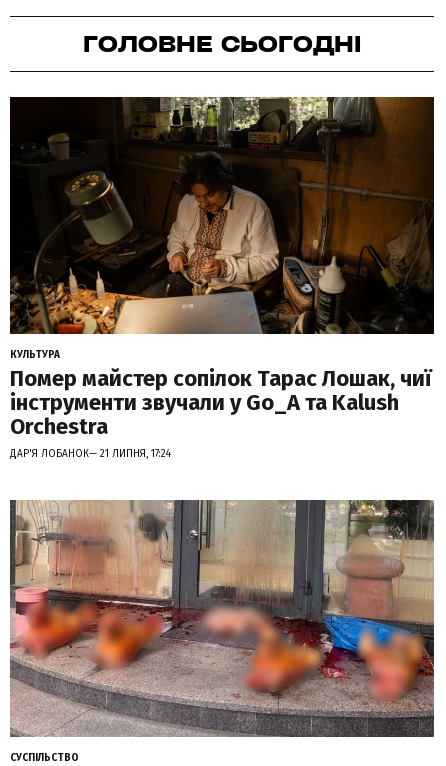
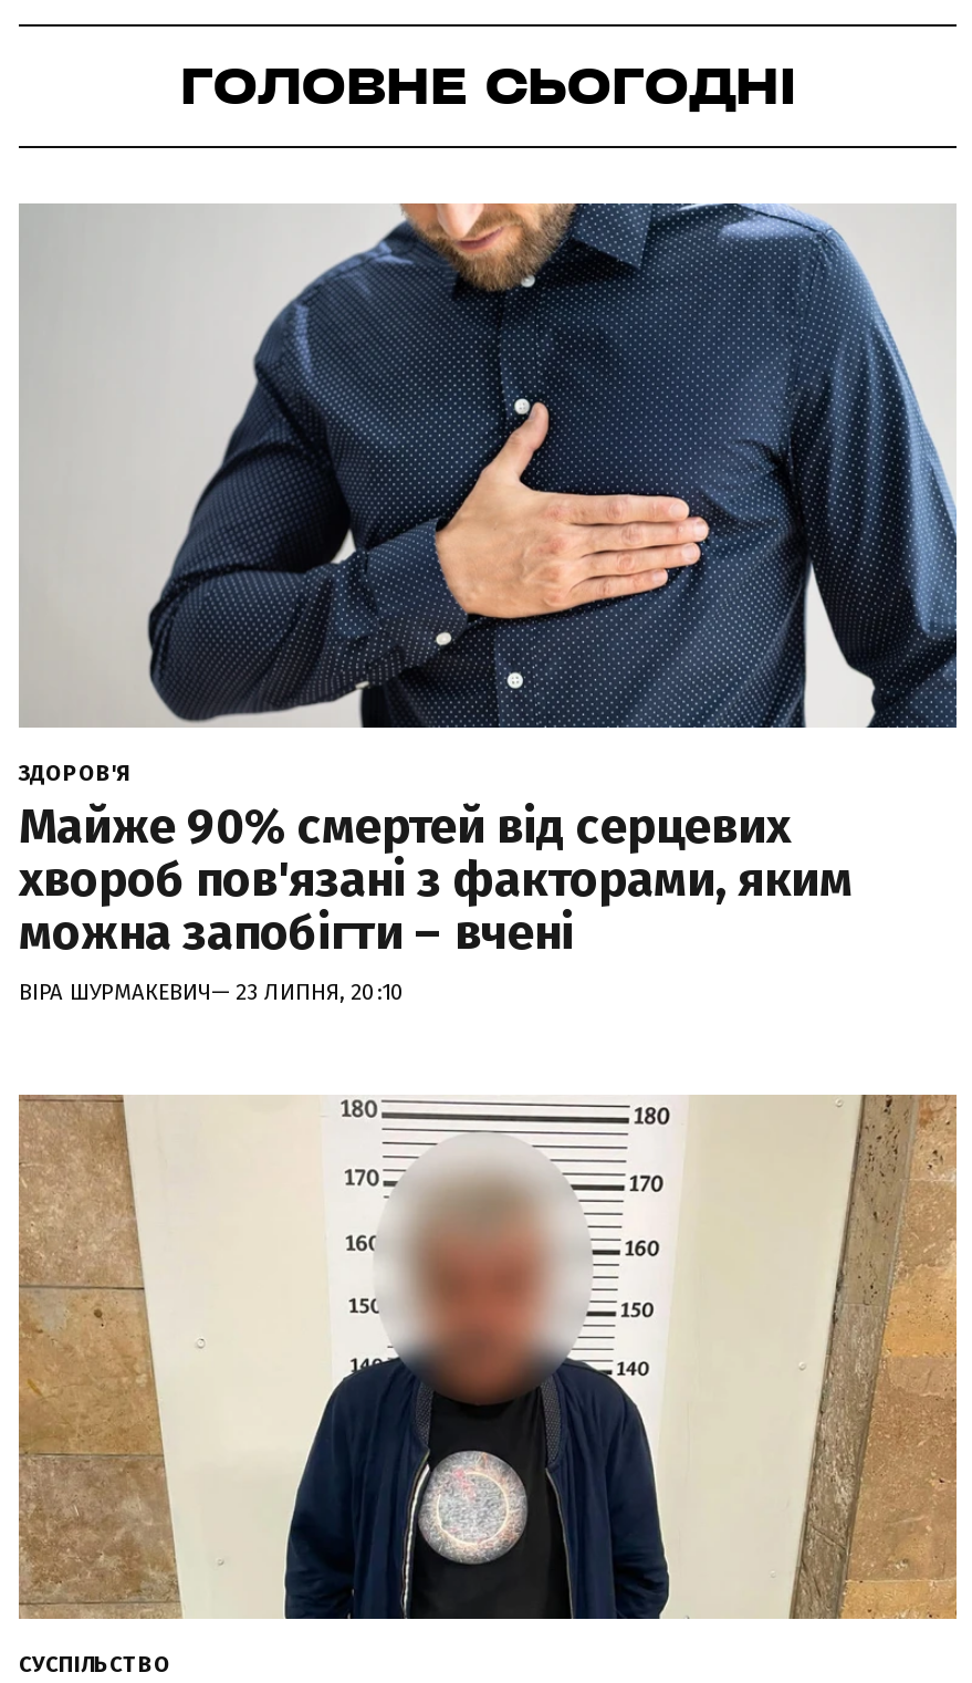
[9,96,435,460] [image] | КУЛЬТУРА | Помер майстер сопілок Тарас Лошак, чиї | інструменти звучали у Go_A та Kalush | Orchestra | ДАР'Я ЛОБАНОК— 21 ЛИПНЯ, 17:24 -> [19,201,959,1006] [image] | ЗДОРОВ'Я | Майже 90% смертей від серцевих | хвороб пов'язані з факторами, яким | можна запобігти – вчені | ВІРА ШУРМАКЕВИЧ— 23 ЛИПНЯ, 20:10
[9,499,435,738] [image] -> [17,1093,959,1621] [image]

